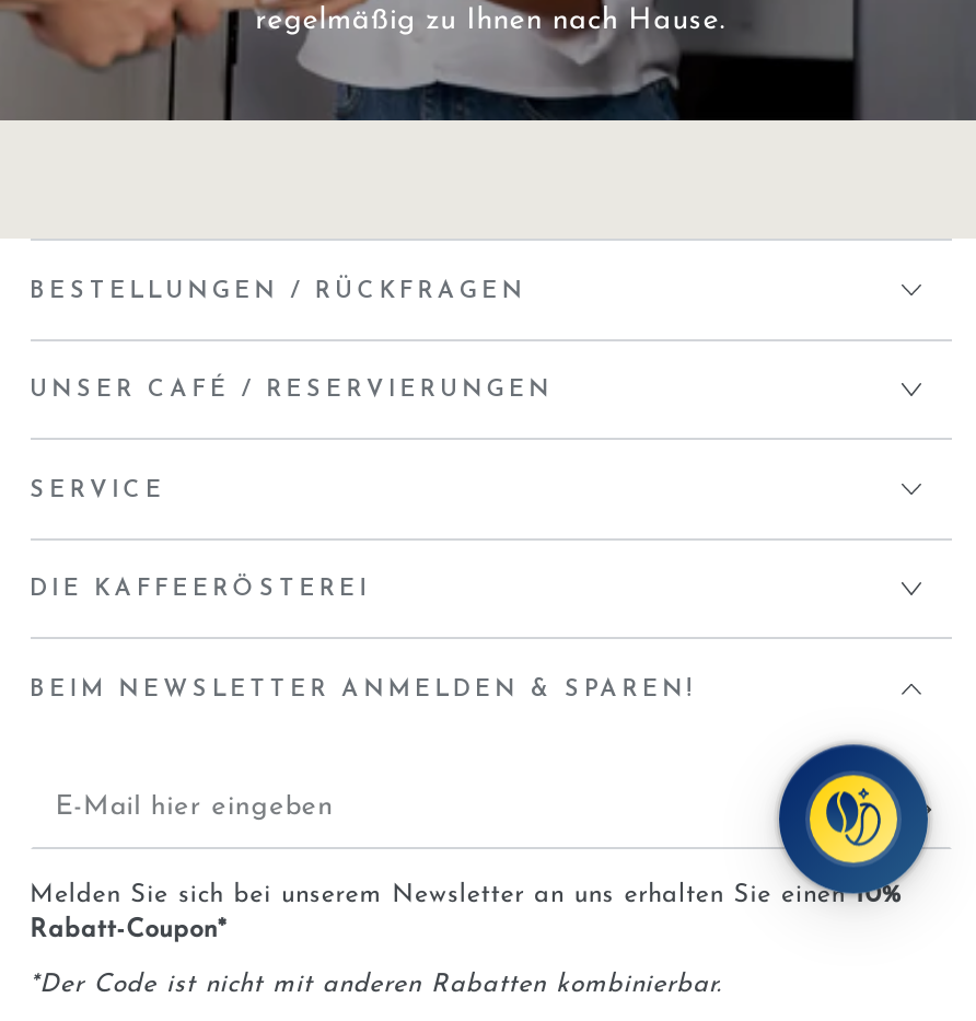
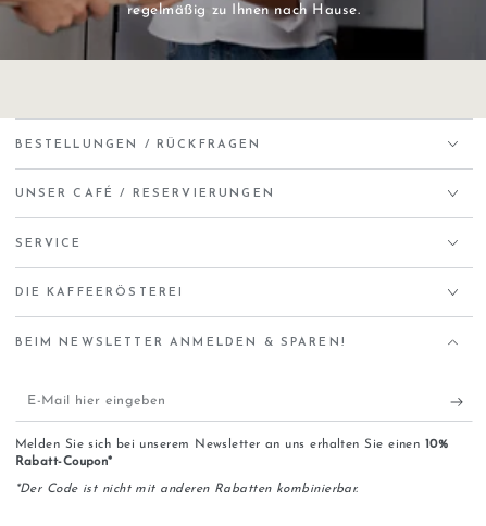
[775,740,932,878] [image] -> none

